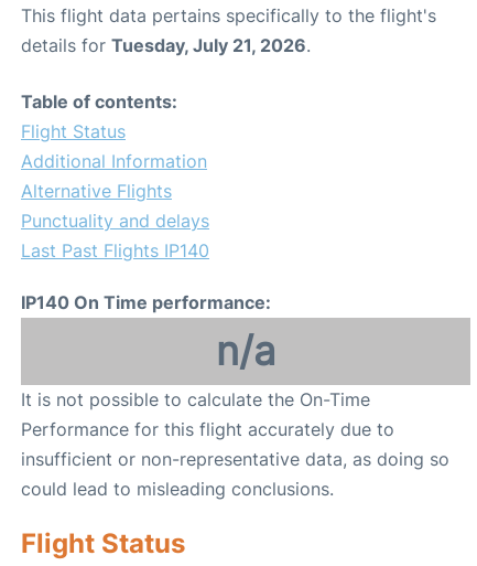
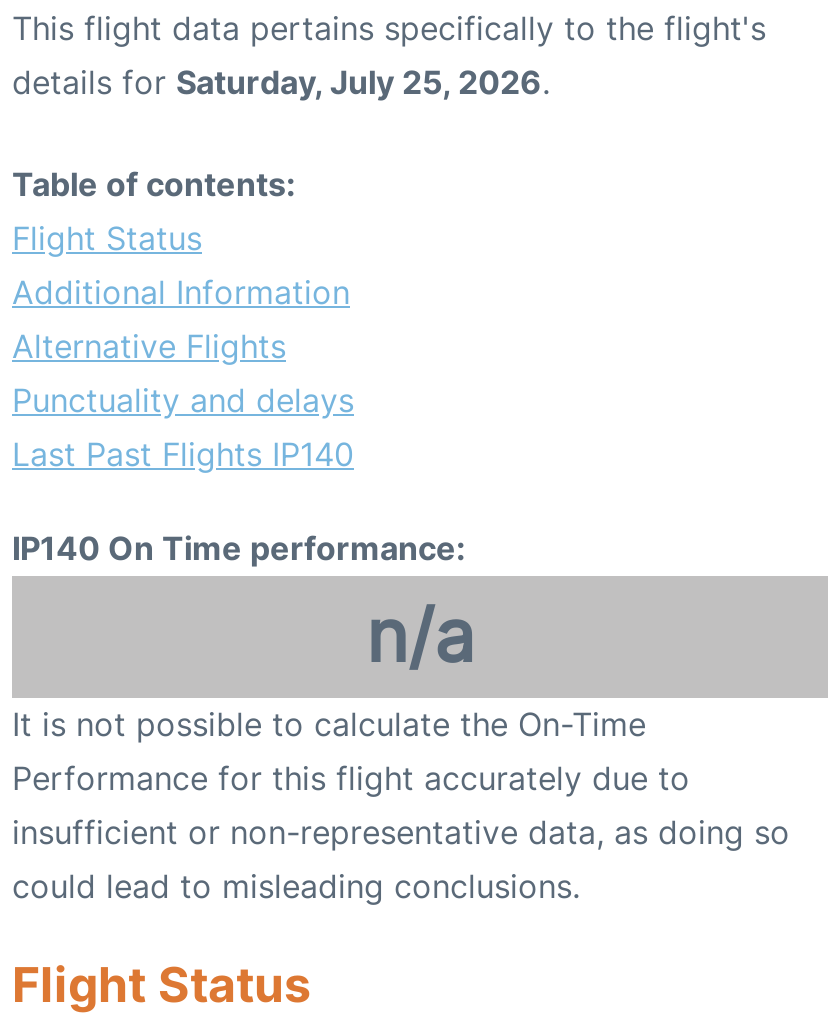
[21,35,311,57] details for Tuesday, July 21, 2026. -> [12,63,550,103] details for Saturday, July 25, 2026.

